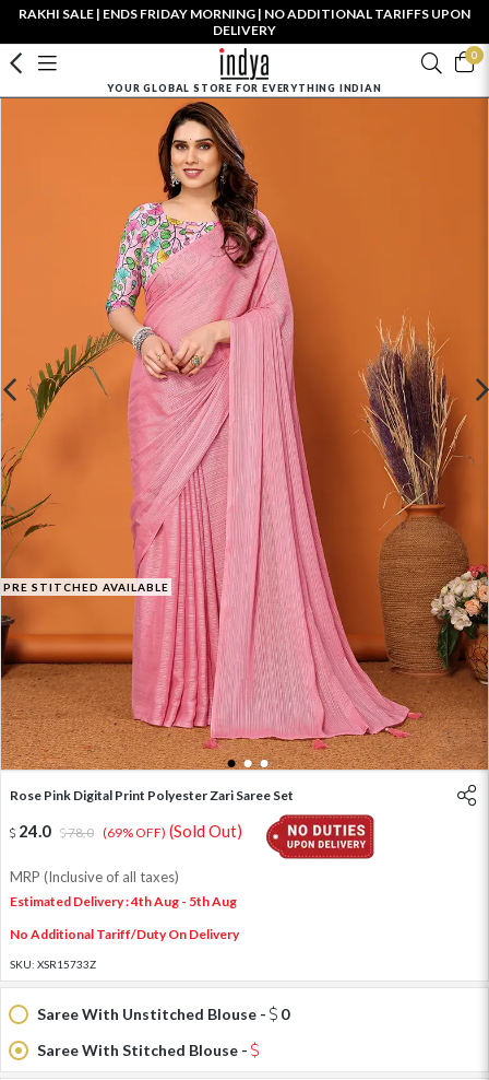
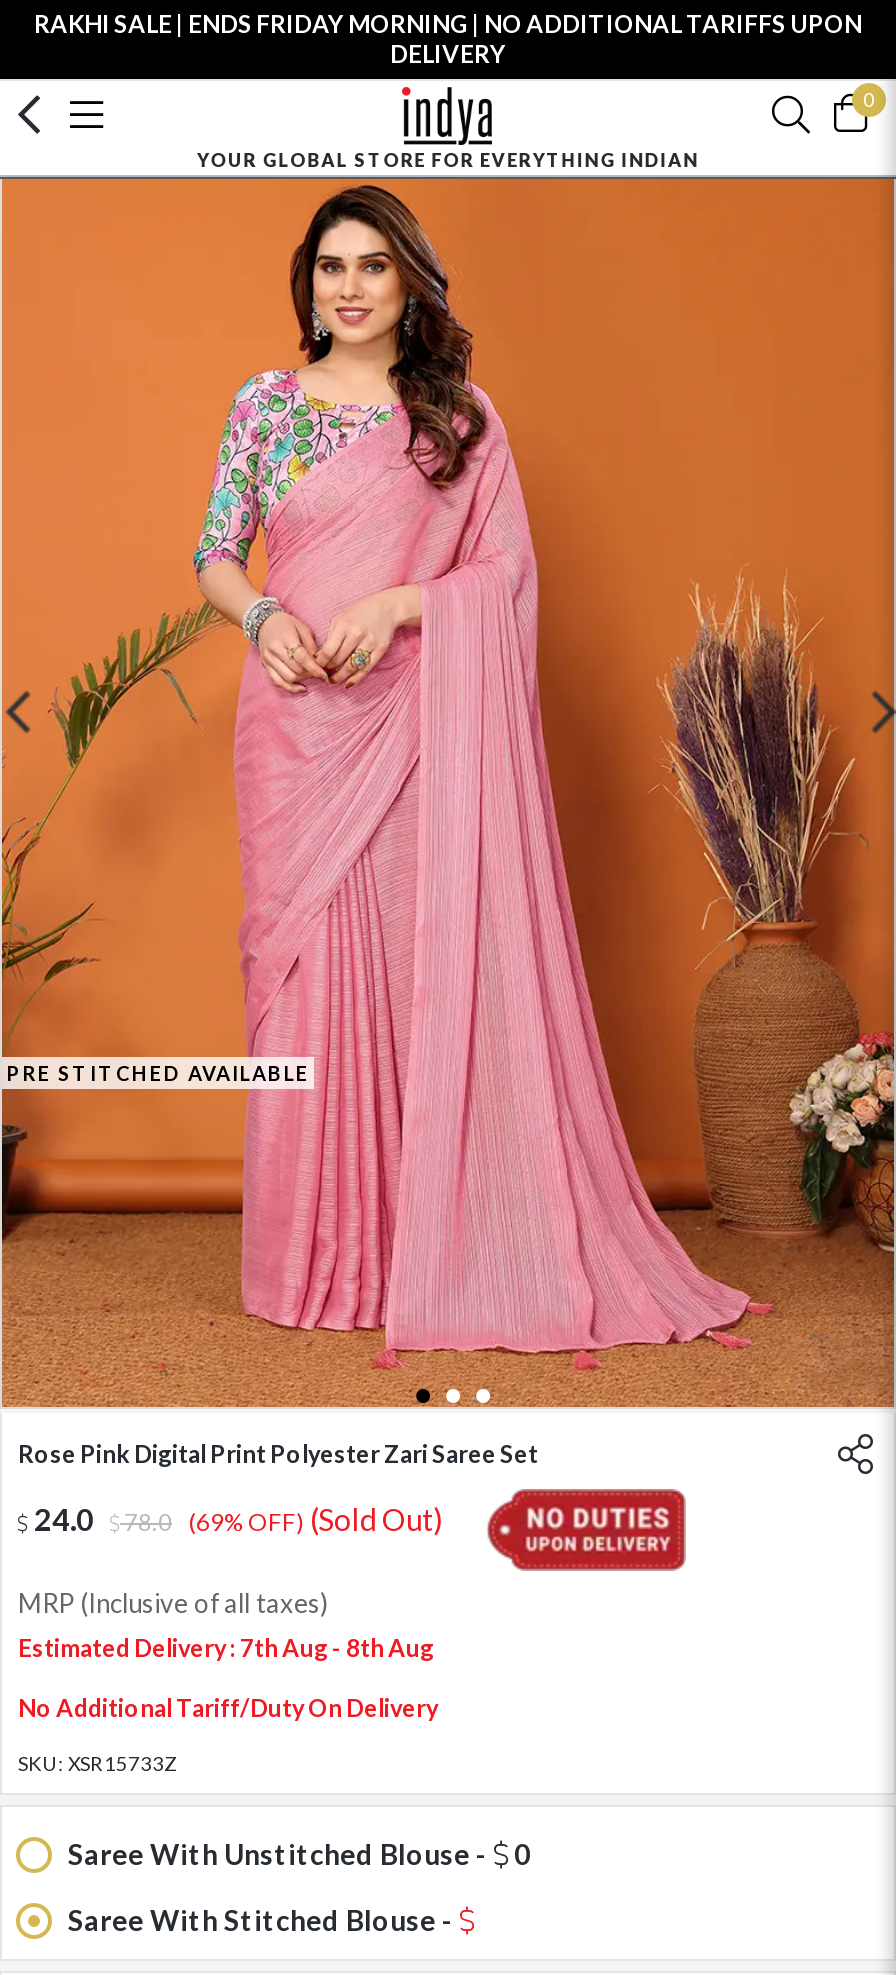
[10,893,237,910] Estimated Delivery : 4th Aug - 5th Aug -> [18,1633,434,1663] Estimated Delivery : 7th Aug - 8th Aug

